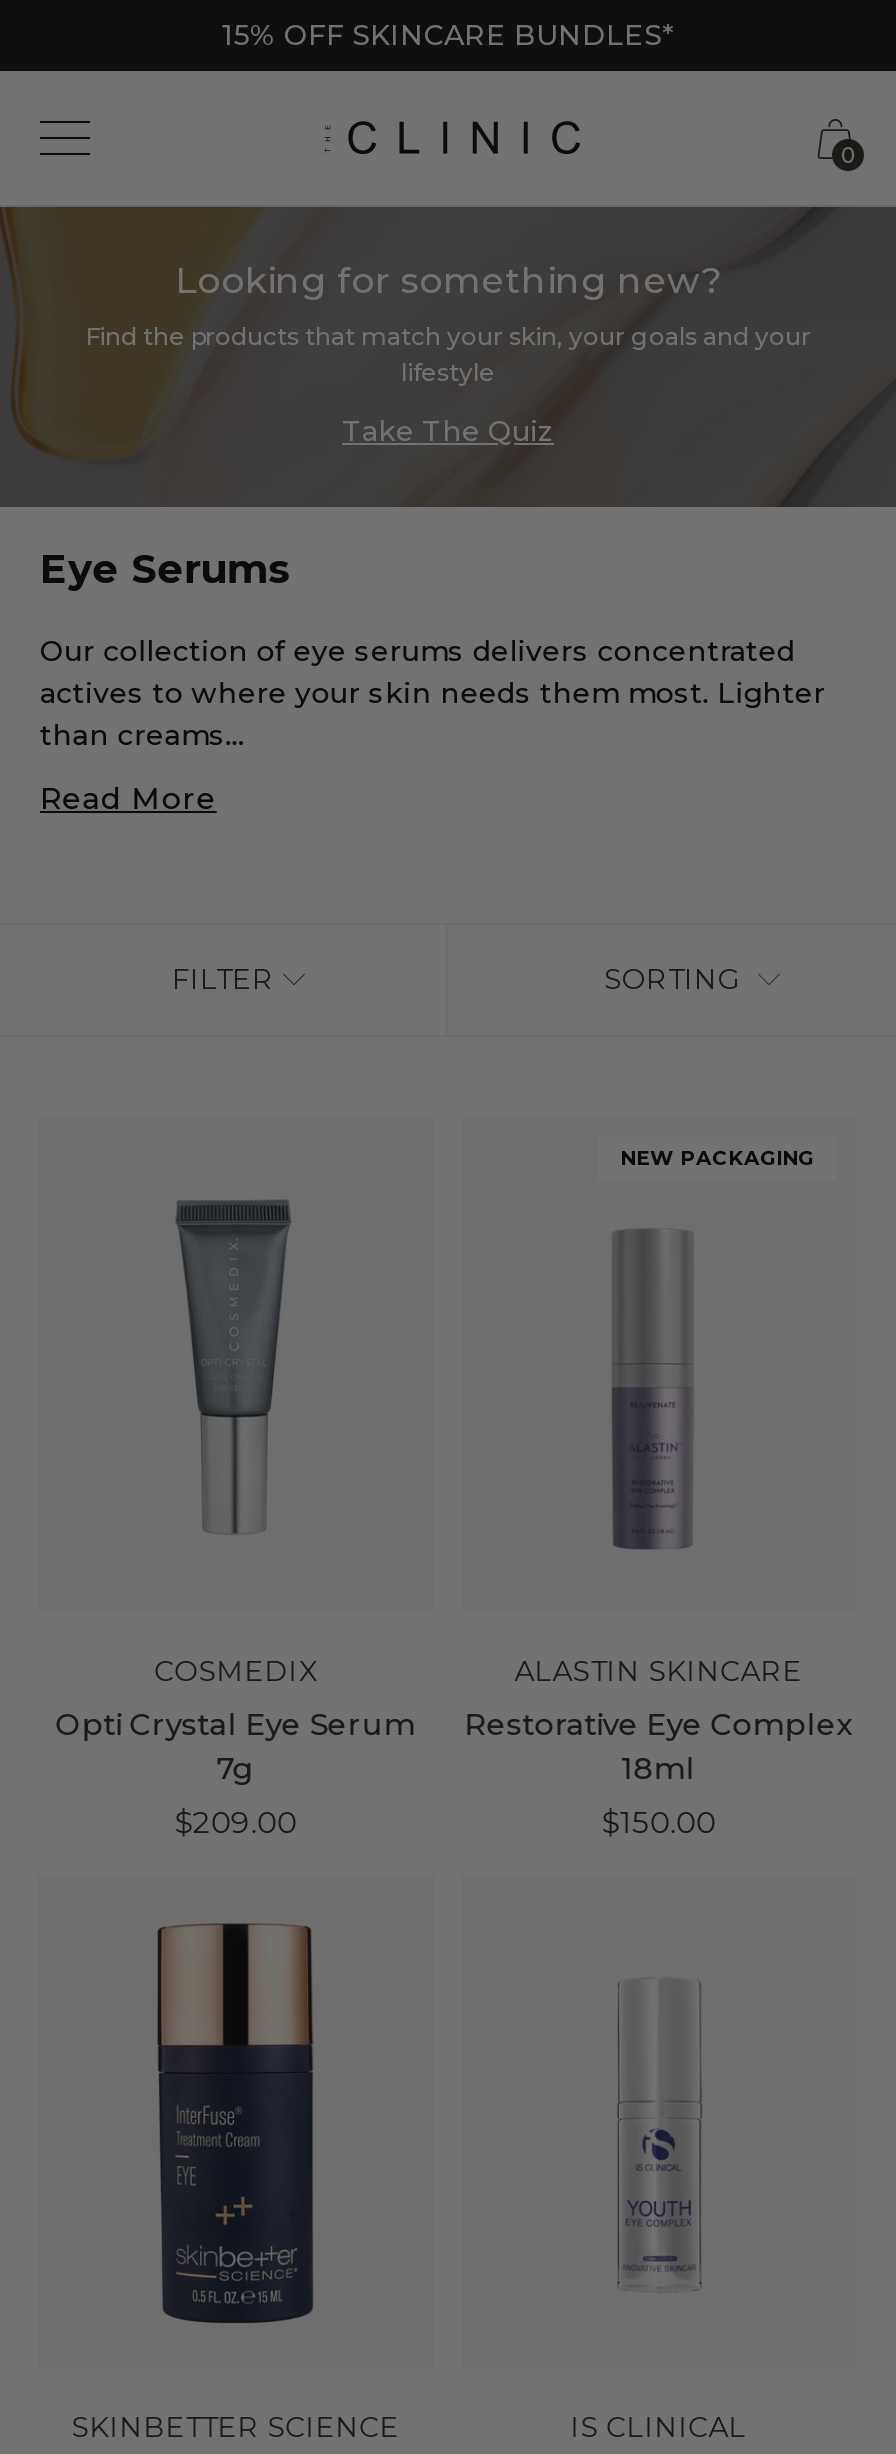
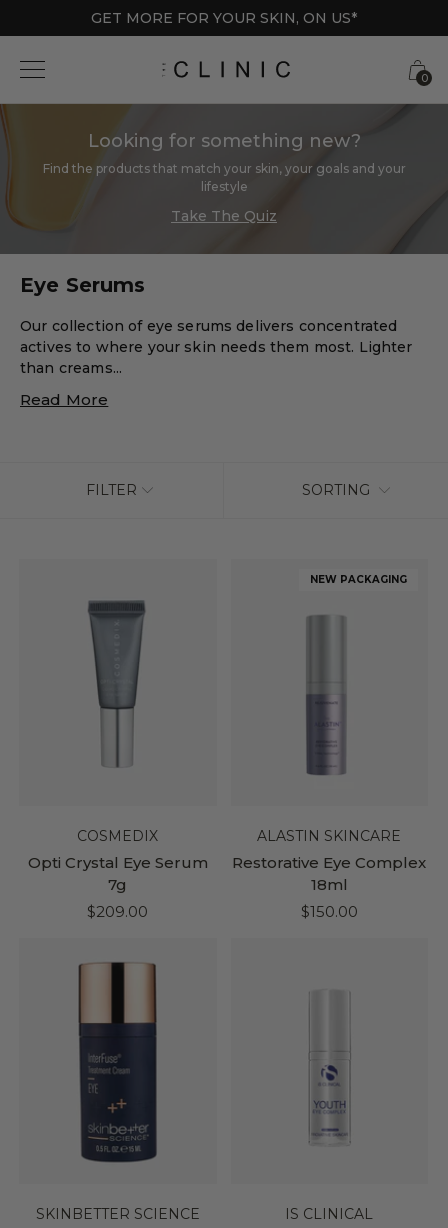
[222,16,674,52] 15% OFF SKINCARE BUNDLES* -> [91,8,357,26] GET MORE FOR YOUR SKIN, ON US*

